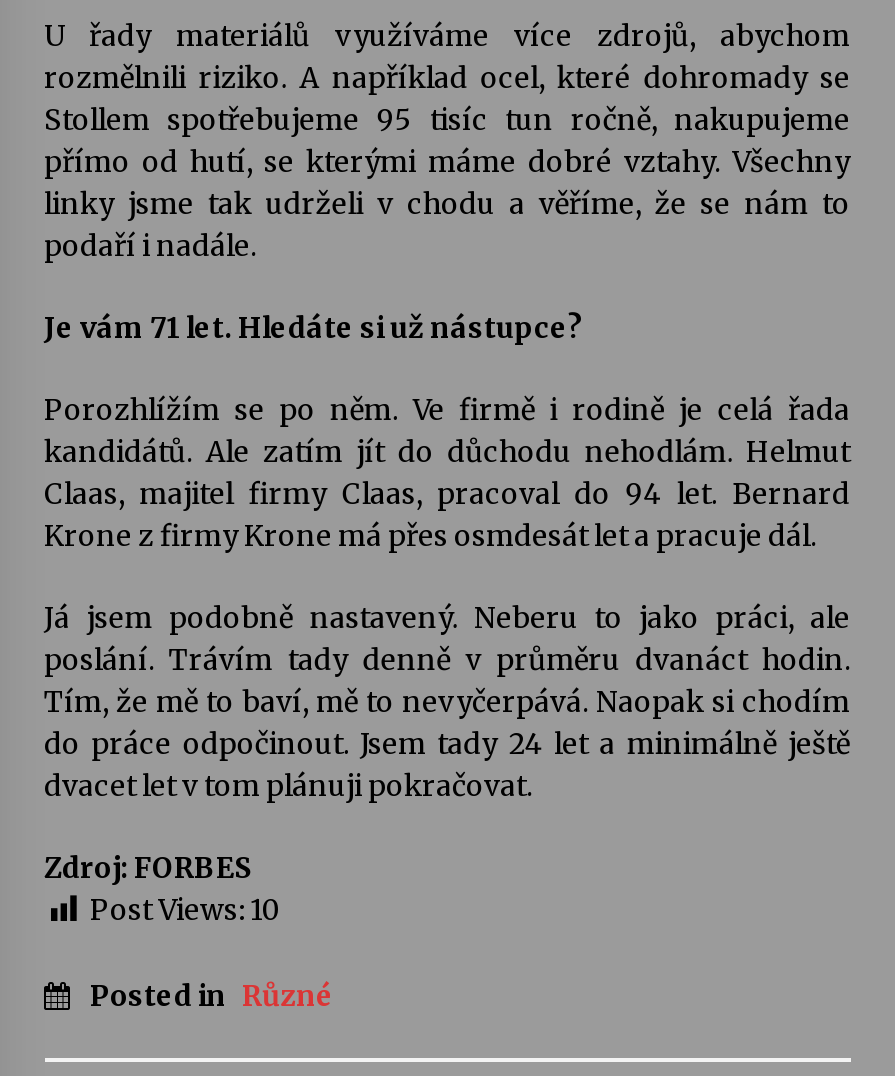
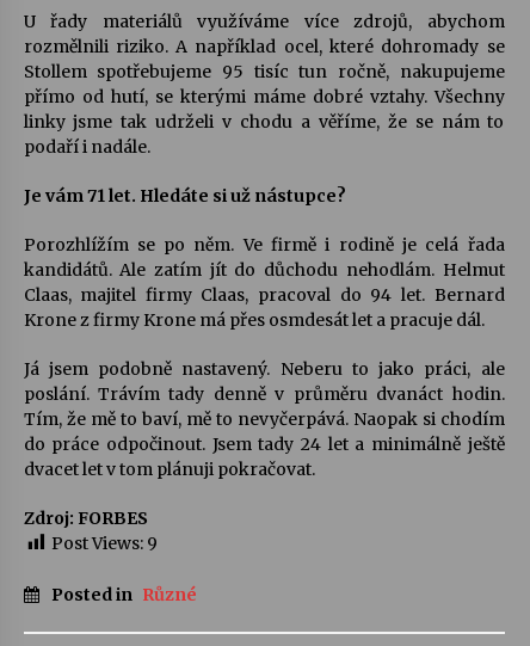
[90,892,280,928] Post Views: 10 -> [51,532,157,554] Post Views: 9

